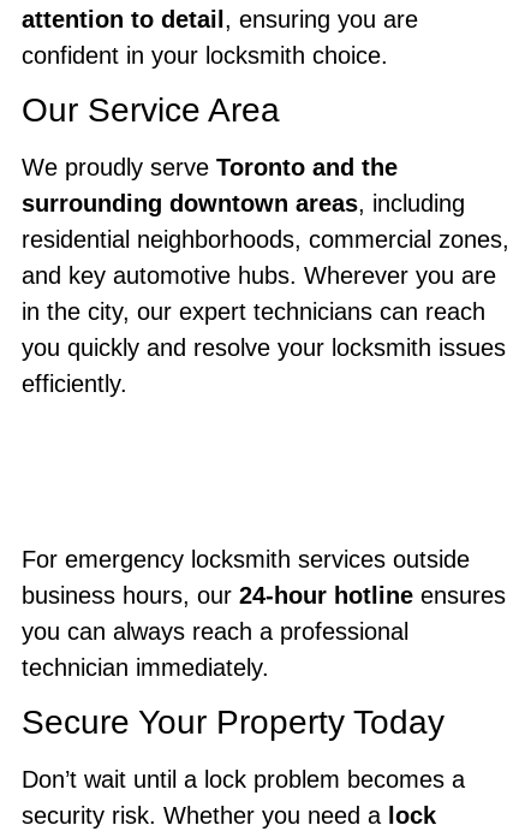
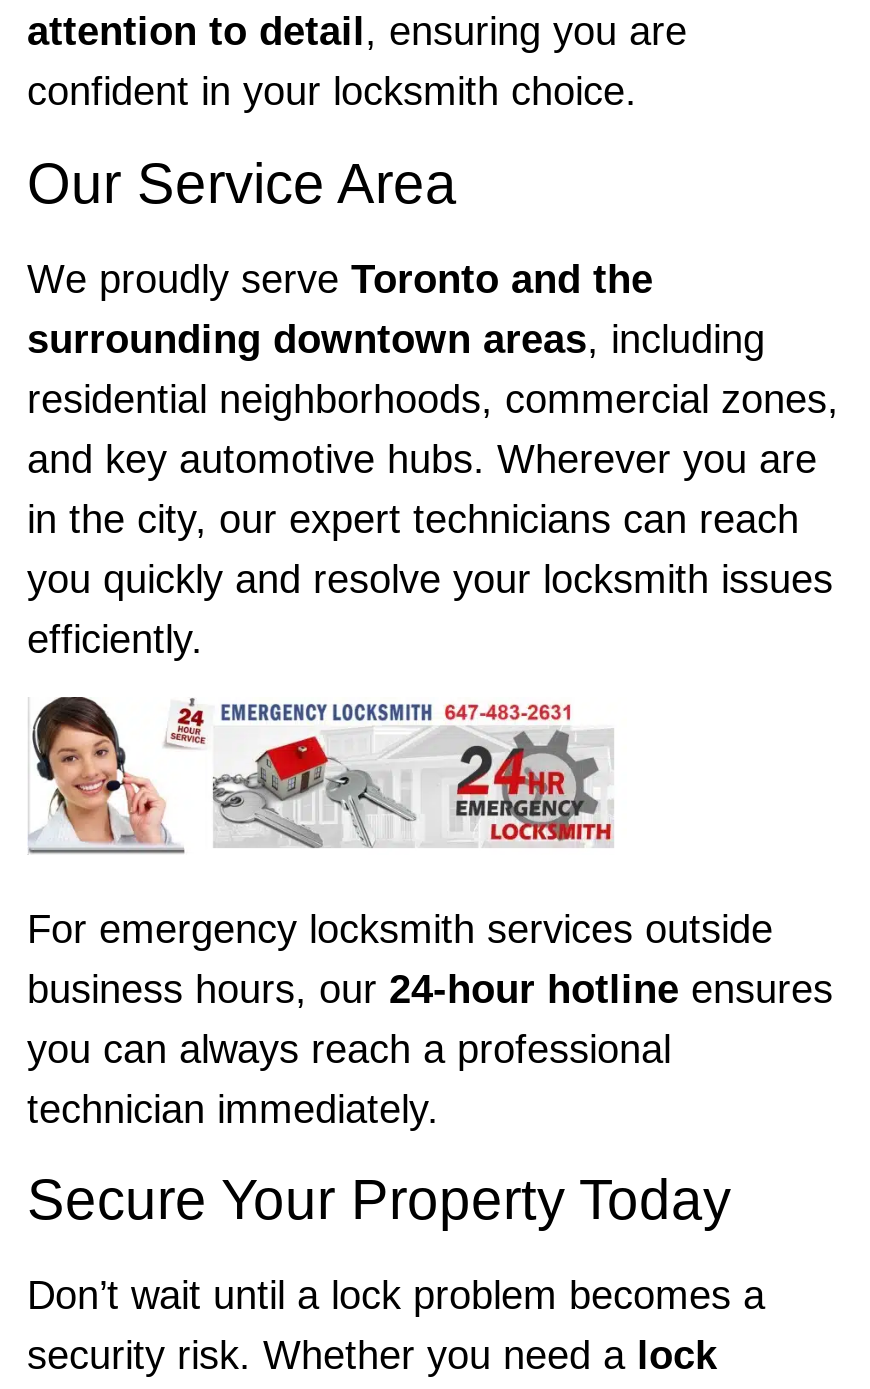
none -> [27,694,615,856] [image]

